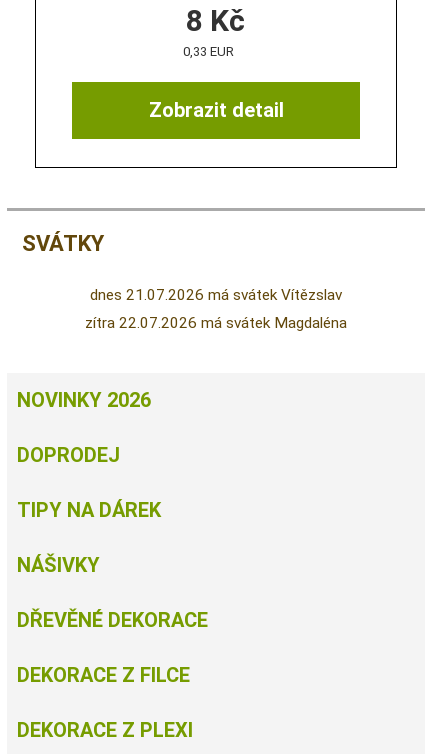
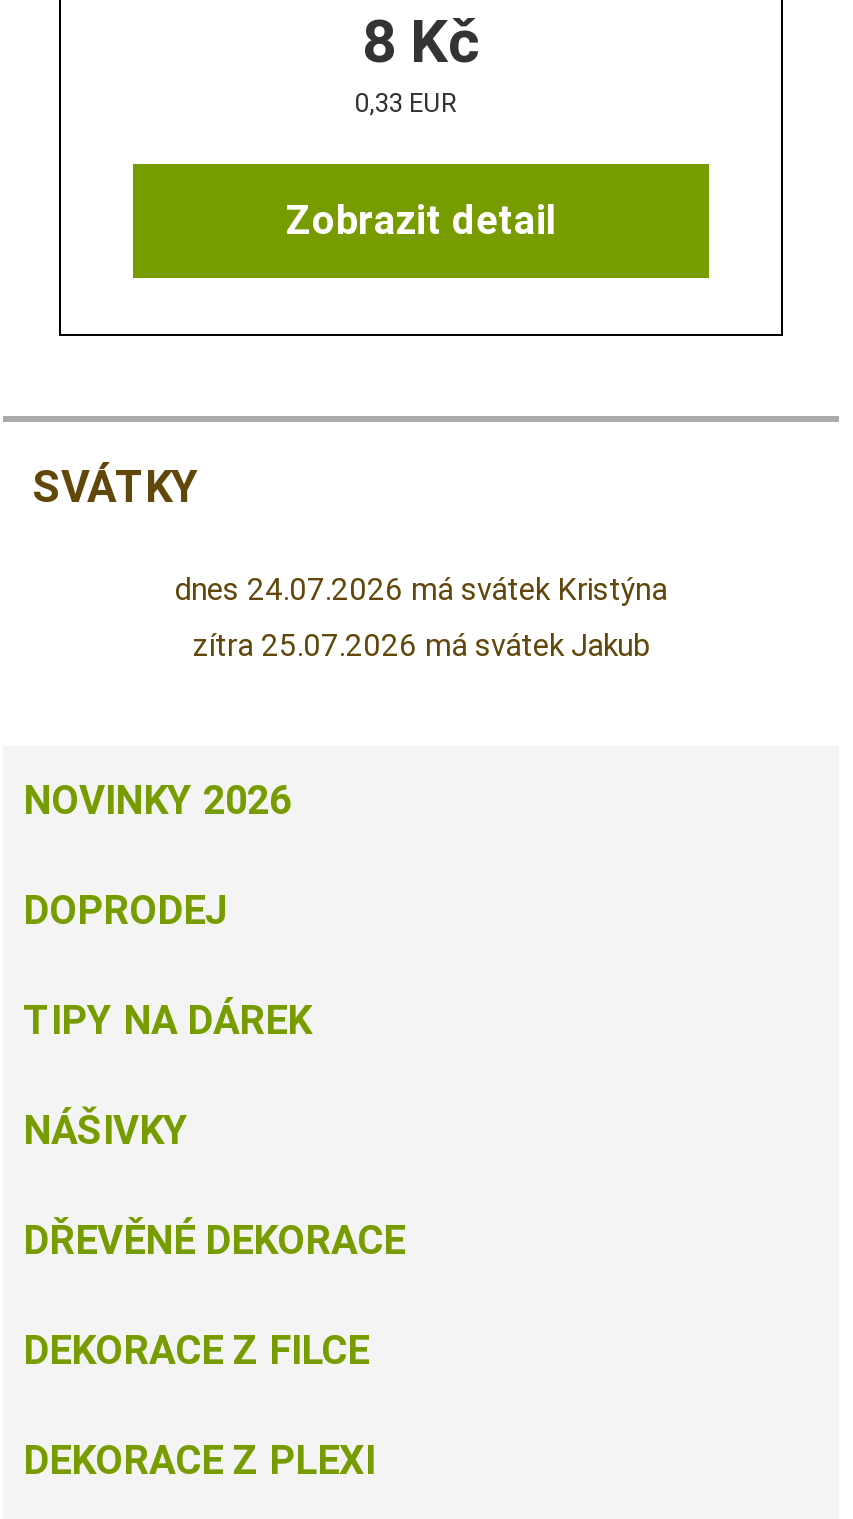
[90,286,342,304] dnes 21.07.2026 má svátek Vítězslav -> [175,573,667,609] dnes 24.07.2026 má svátek Kristýna
[85,314,347,332] zítra 22.07.2026 má svátek Magdaléna -> [193,629,649,665] zítra 25.07.2026 má svátek Jakub

